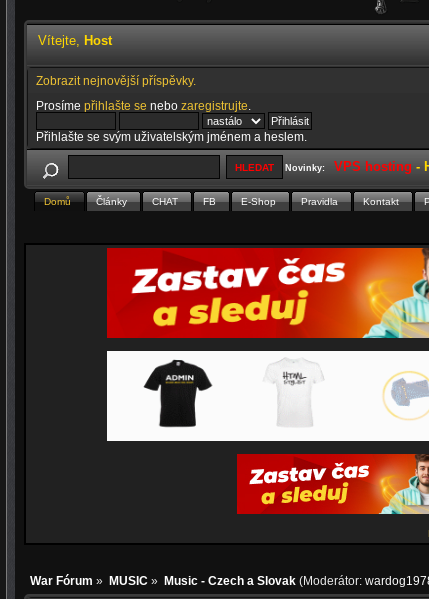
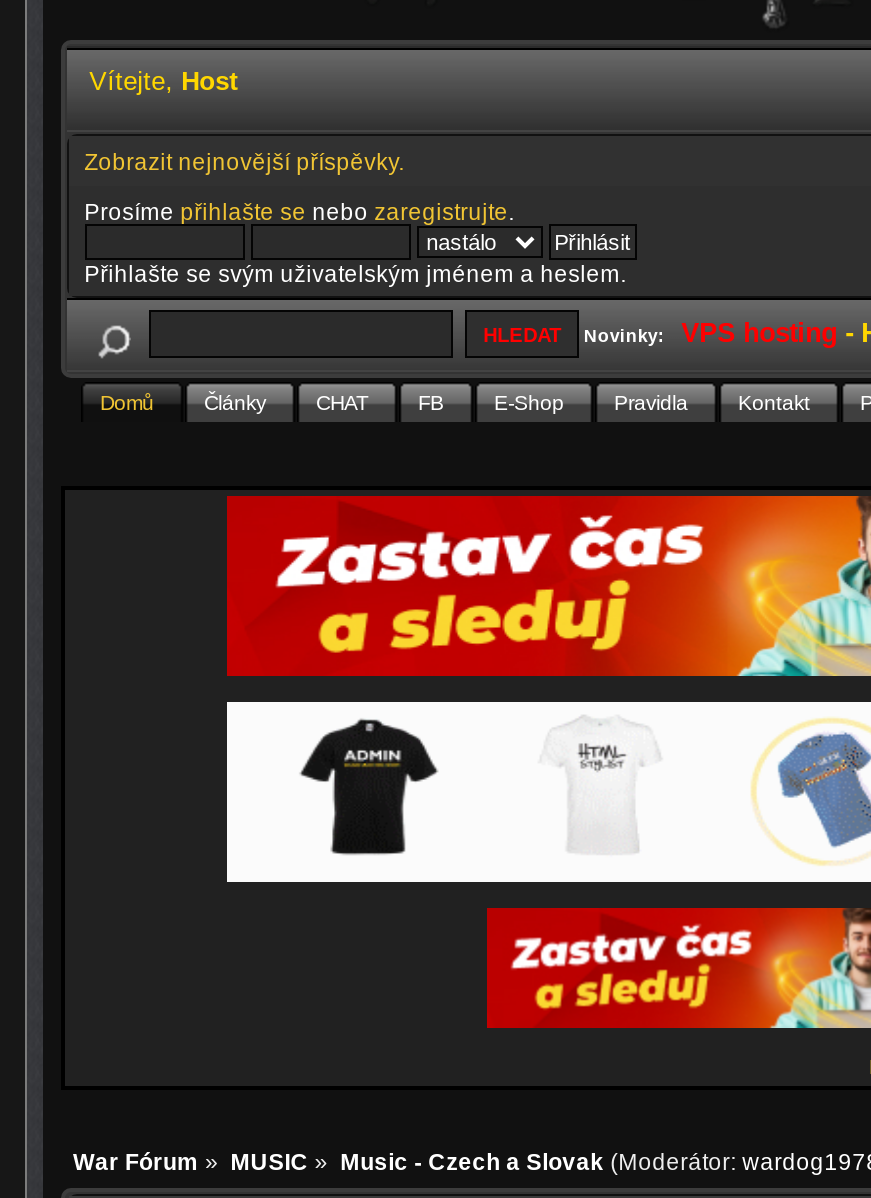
[370,360,426,432] [image] -> [751,718,865,866] [image]

